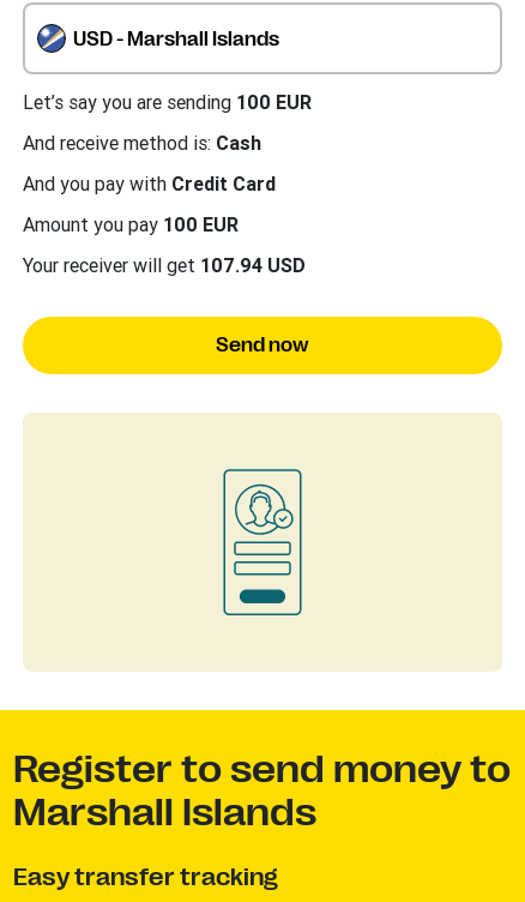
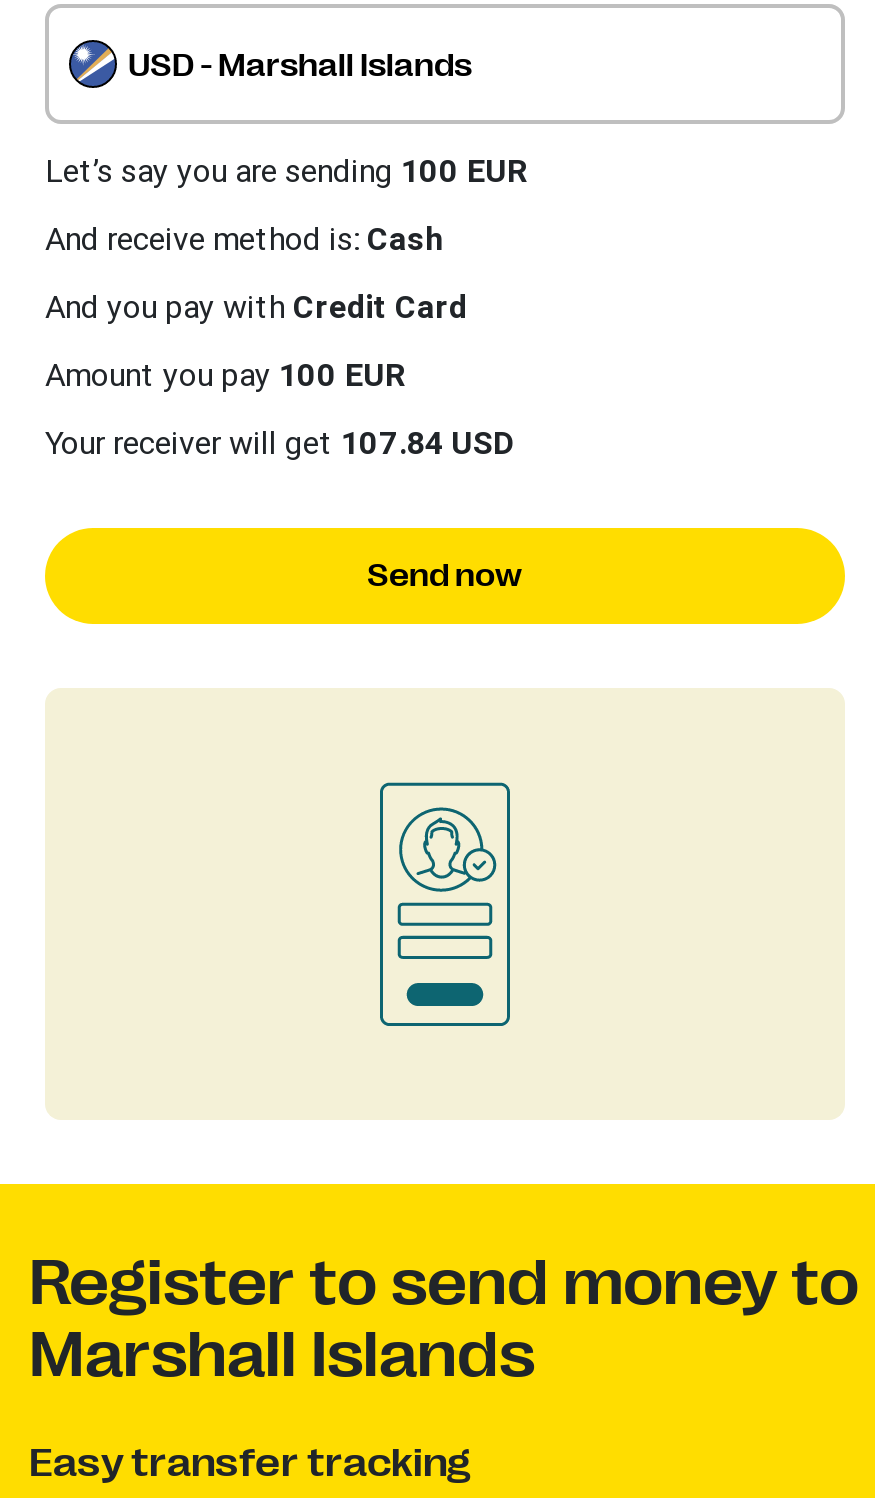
[23,252,306,276] Your receiver will get 107.94 USD -> [45,421,515,461] Your receiver will get 107.84 USD

